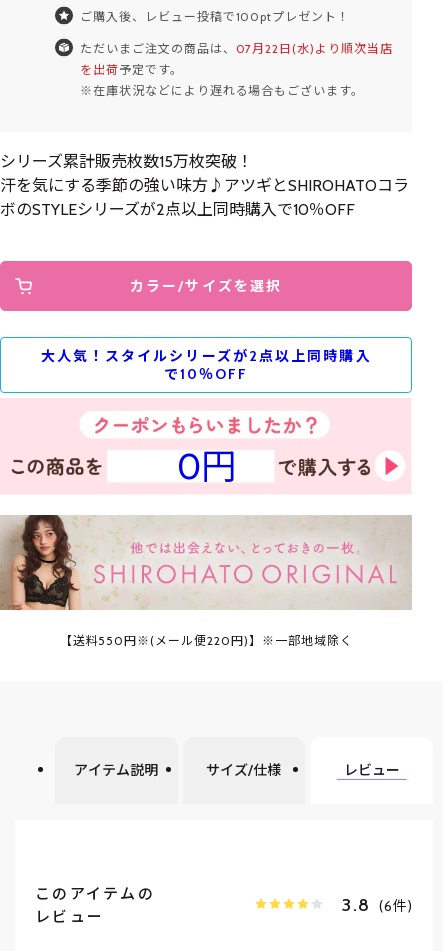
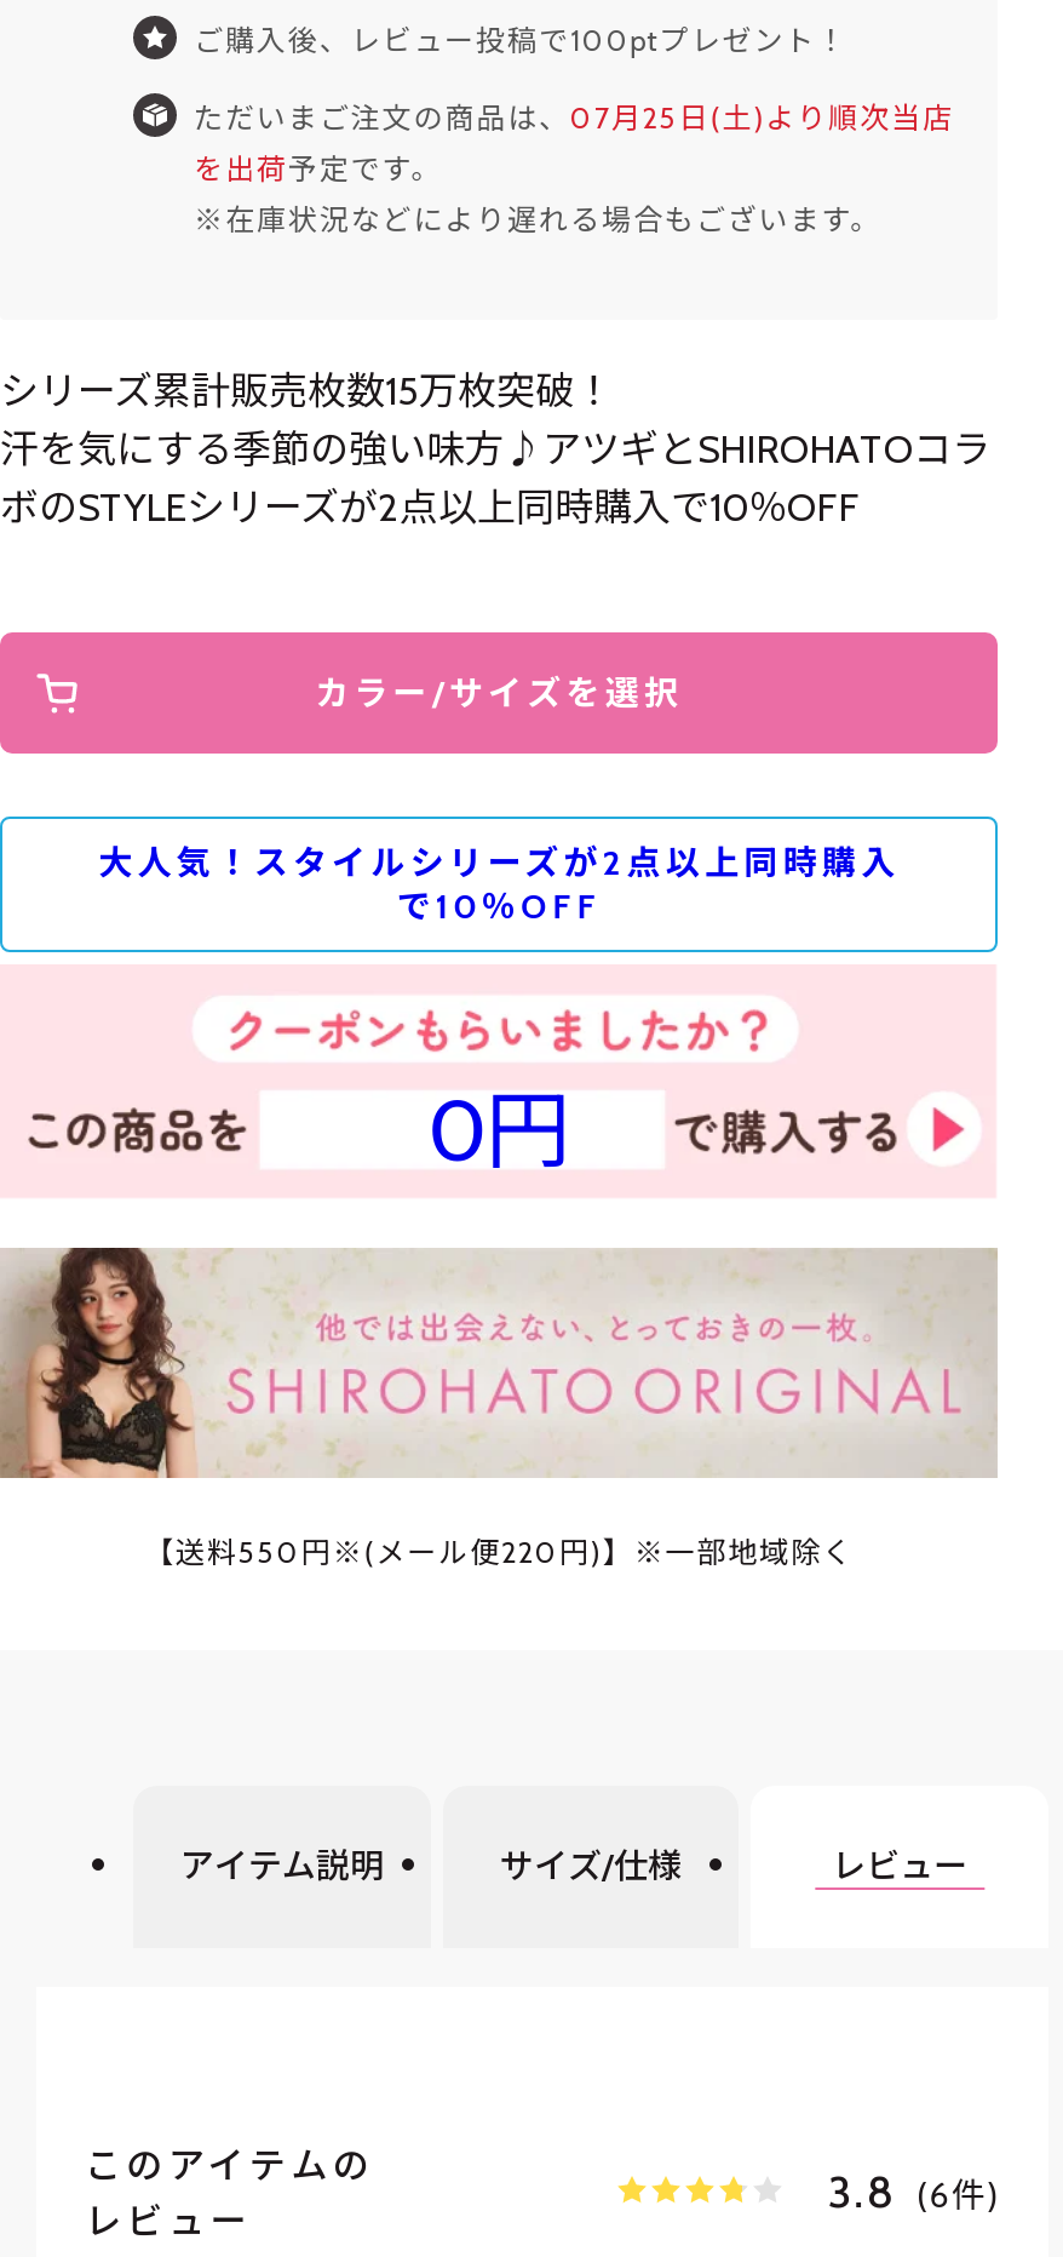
[80,41,393,56] ただいまご注文の商品は、07月22日(水)より順次当店 -> [194,100,954,136] ただいまご注文の商品は、07月25日(土)より順次当店

